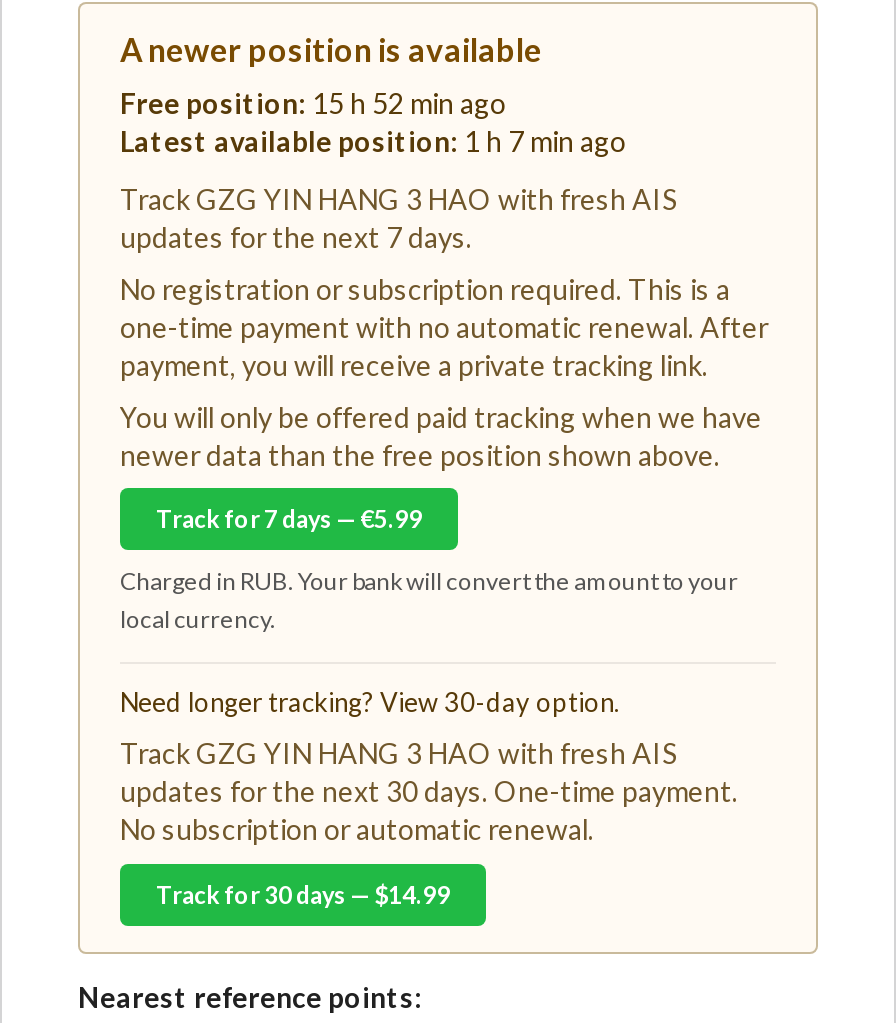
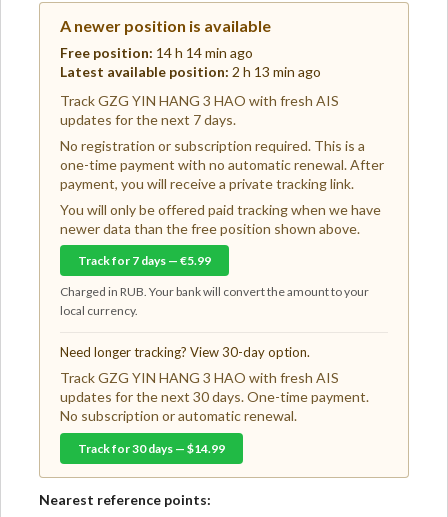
[120,87,506,121] Free position: 15 h 52 min ago -> [60,44,253,61] Free position: 14 h 14 min ago
[120,125,626,159] Latest available position: 1 h 7 min ago -> [60,63,321,80] Latest available position: 2 h 13 min ago

